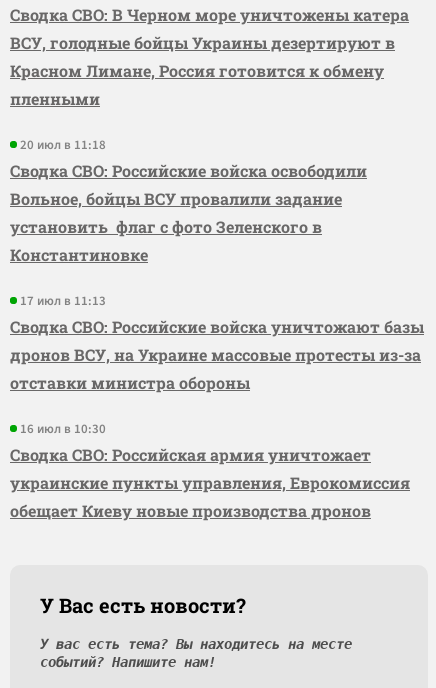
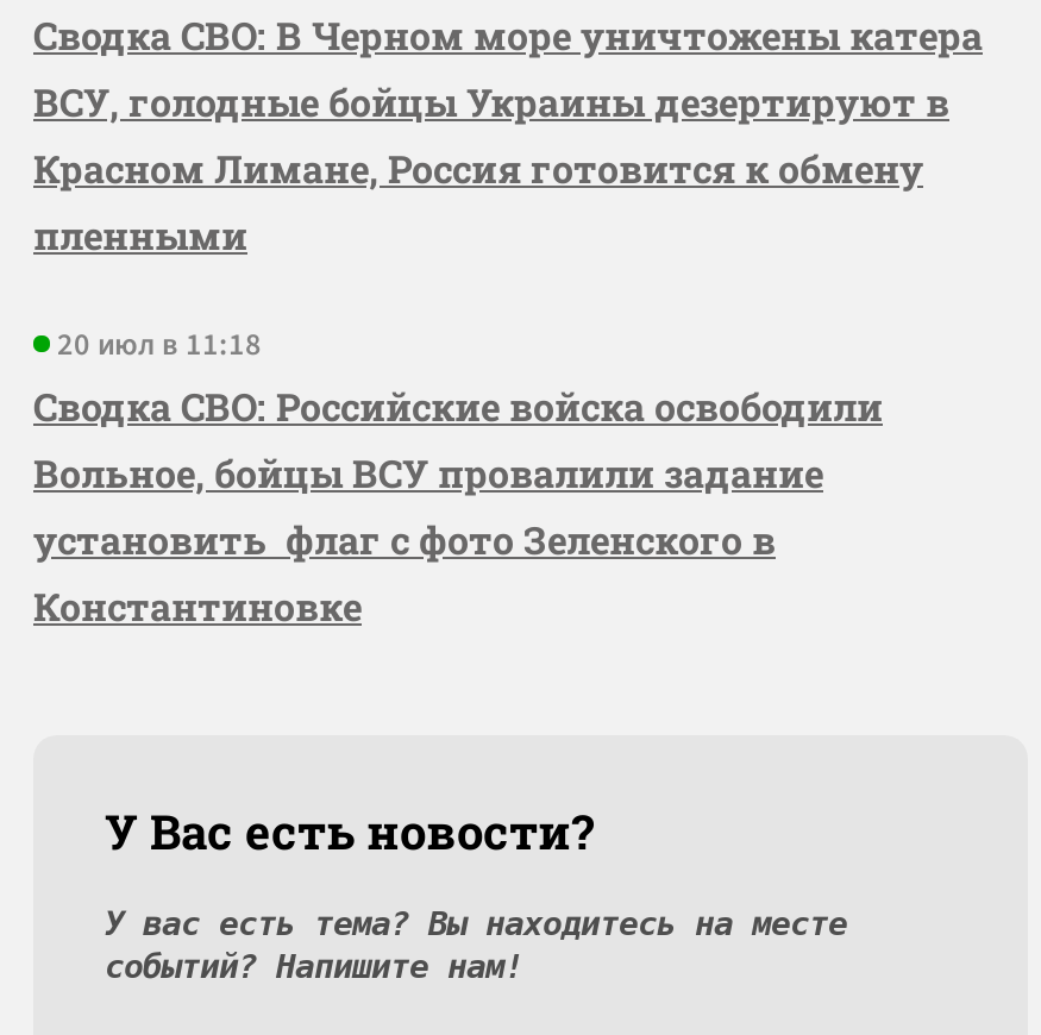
[10,292,424,521] 17 июл в 11:13 | Сводка СВО: Российские войска уничтожают базы | дронов ВСУ, на Украине массовые протесты из-за | отставки министра обороны | 16 июл в 10:30 | Сводка СВО: Российская армия уничтожает | украинские пункты управления, Еврокомиссия | обещает Киеву новые производства дронов -> none

